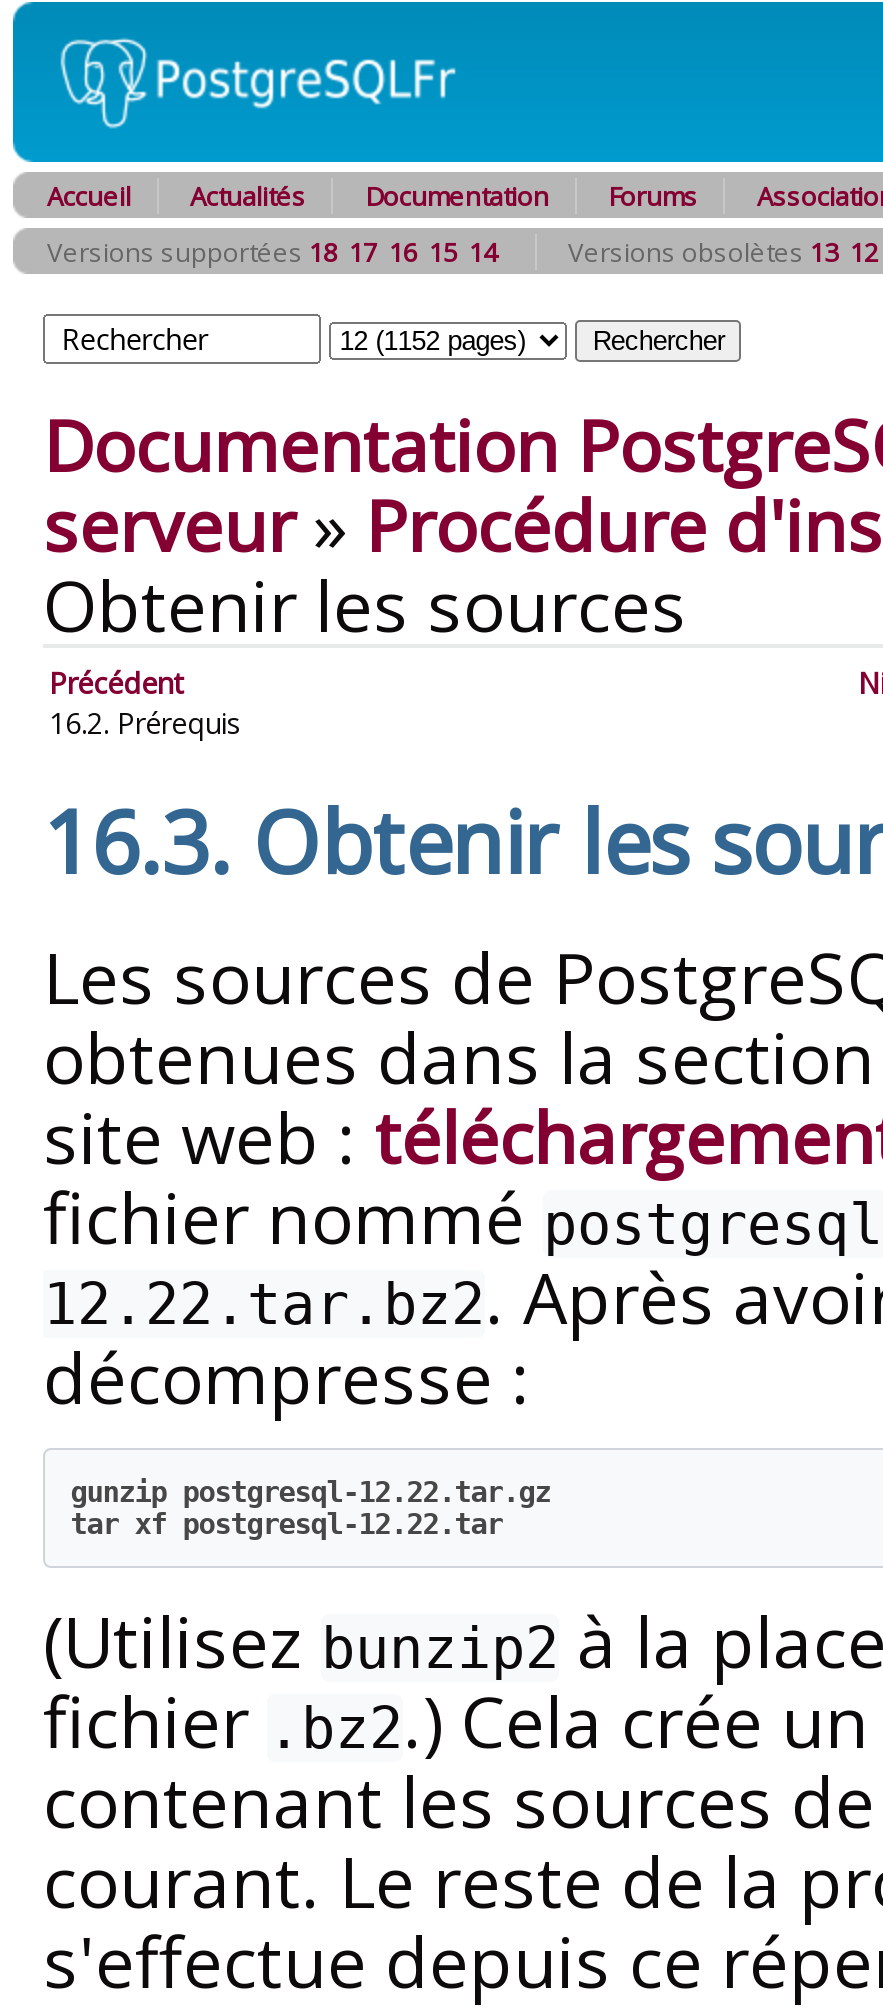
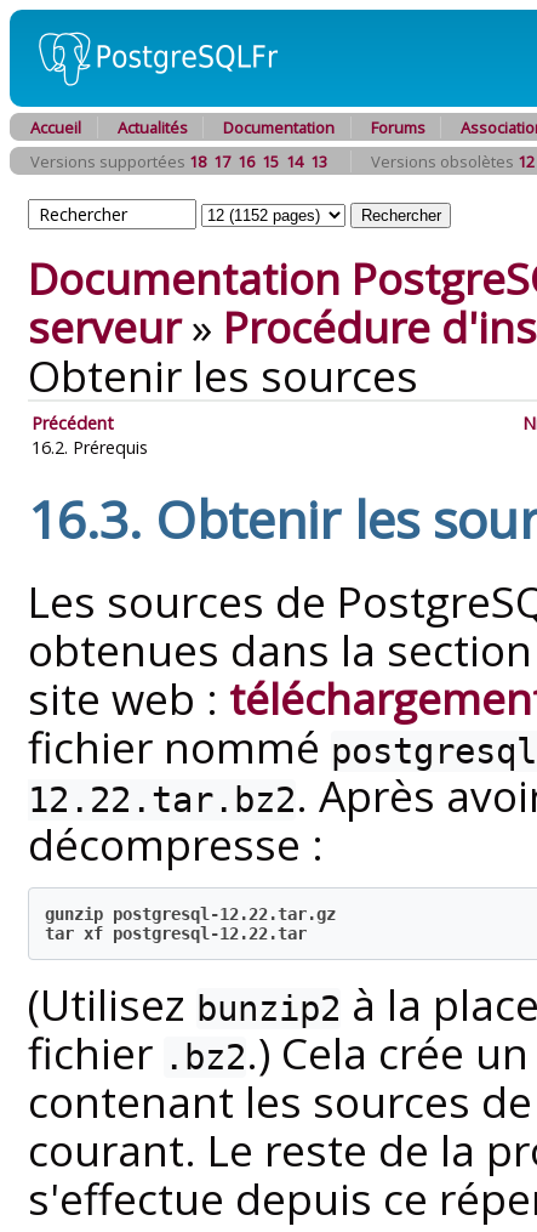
[47,234,878,270] Versions supportées 18 17 16 15 14 | Versions obsolètes 13 12 -> [30,151,534,172] Versions supportées 18 17 16 15 14 13 | Versions obsolètes 12

